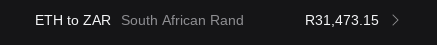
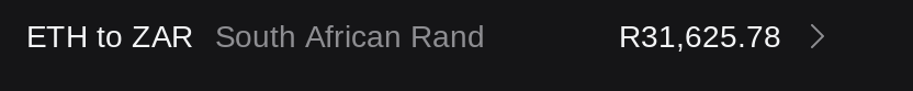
[305,12,379,28] R31,473.15 -> [619,18,781,53] R31,625.78

